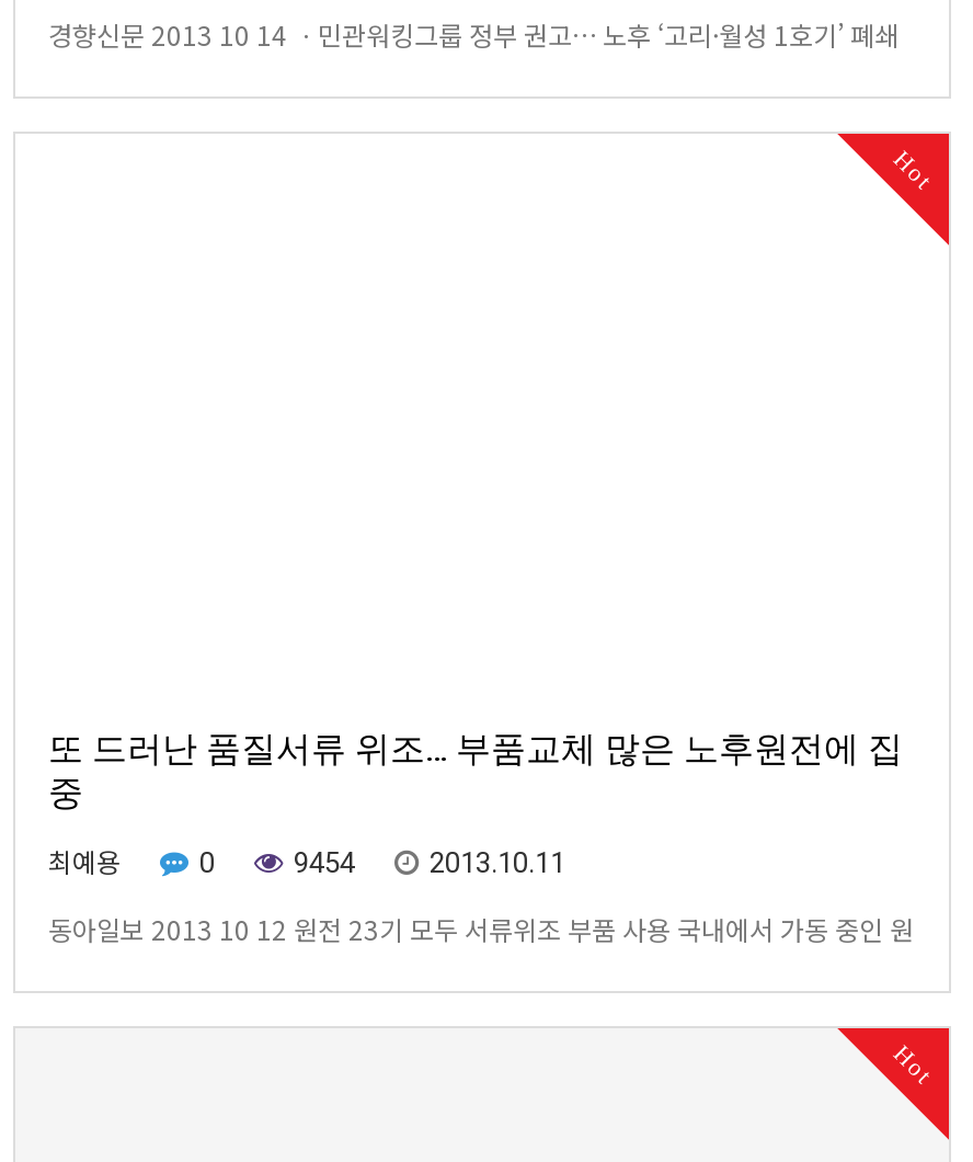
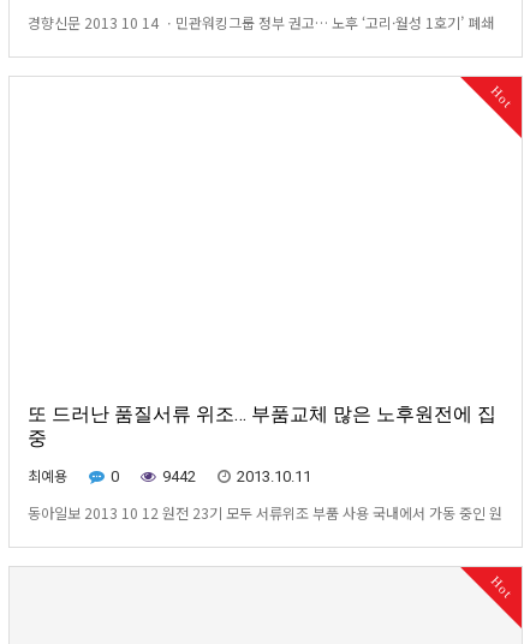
[193,845,565,878] 0 9454 2013.10.11 -> [107,467,311,485] 0 9442 2013.10.11

